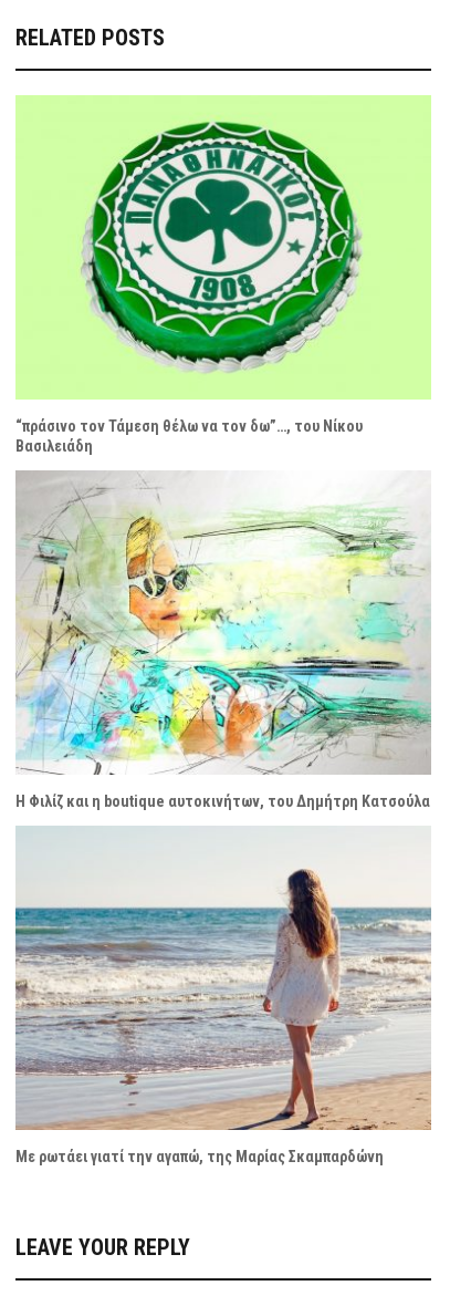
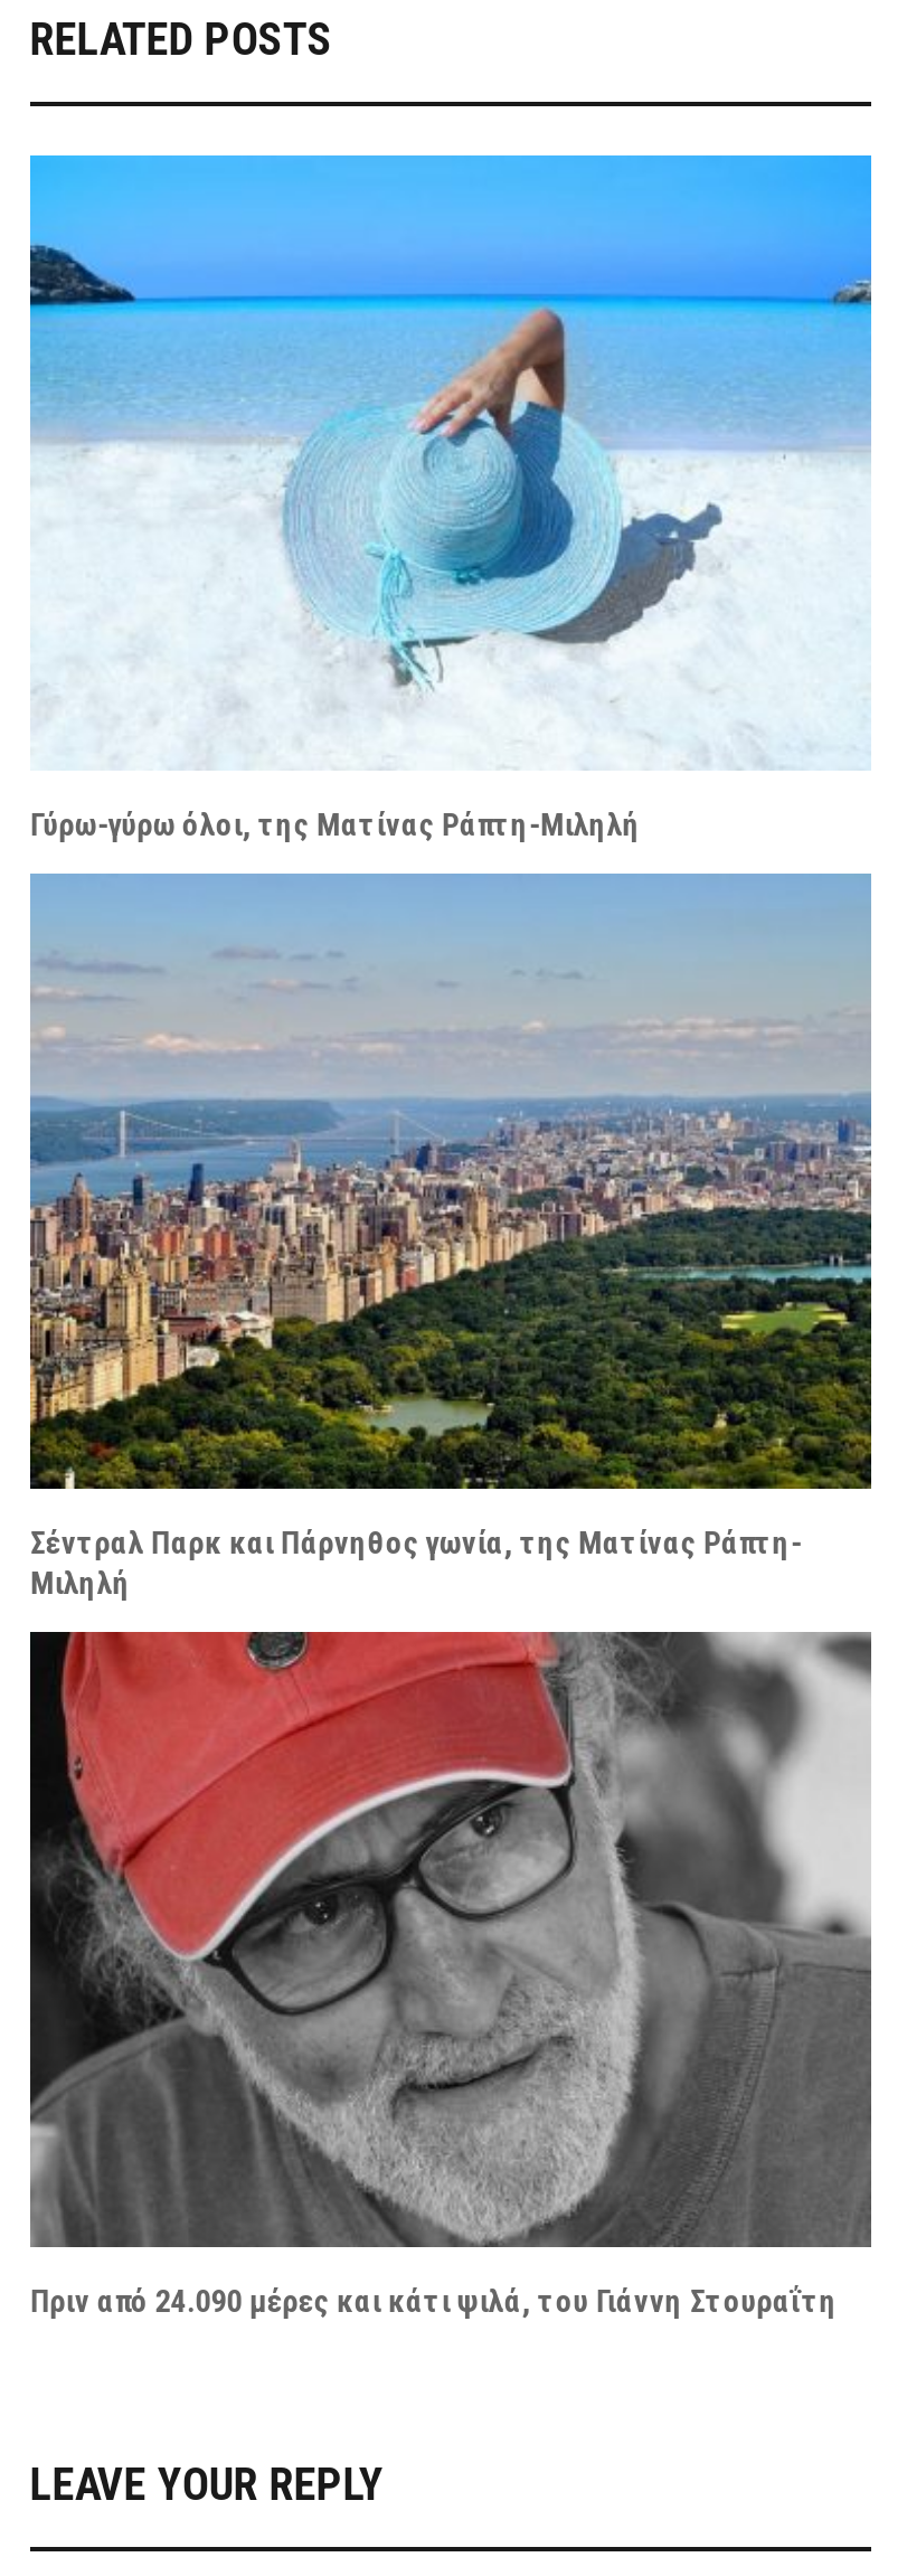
[15,95,431,455] [image] | “πράσινο τον Τάμεση θέλω να τον δω”…, του Νίκου | Βασιλειάδη -> [28,153,873,843] [image] | Γύρω-γύρω όλοι, της Ματίνας Ράπτη-Μιληλή
[15,450,431,810] [image] | Η Φιλίζ και η boutique αυτοκινήτων, του Δημήτρη Κατσούλα -> [28,871,873,1601] [image] | Σέντραλ Παρκ και Πάρνηθος γωνία, της Ματίνας Ράπτη- | Μιληλή
[14,826,431,1166] [image] | Με ρωτάει γιατί την αγαπώ, της Μαρίας Σκαμπαρδώνη -> [28,1630,873,2320] [image] | Πριν από 24.090 μέρες και κάτι ψιλά, του Γιάννη Στουραΐτη

